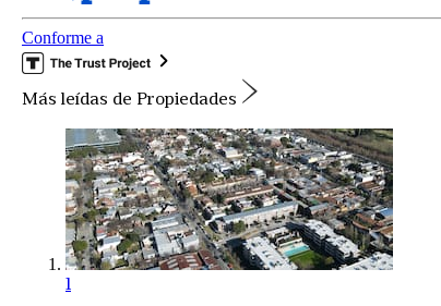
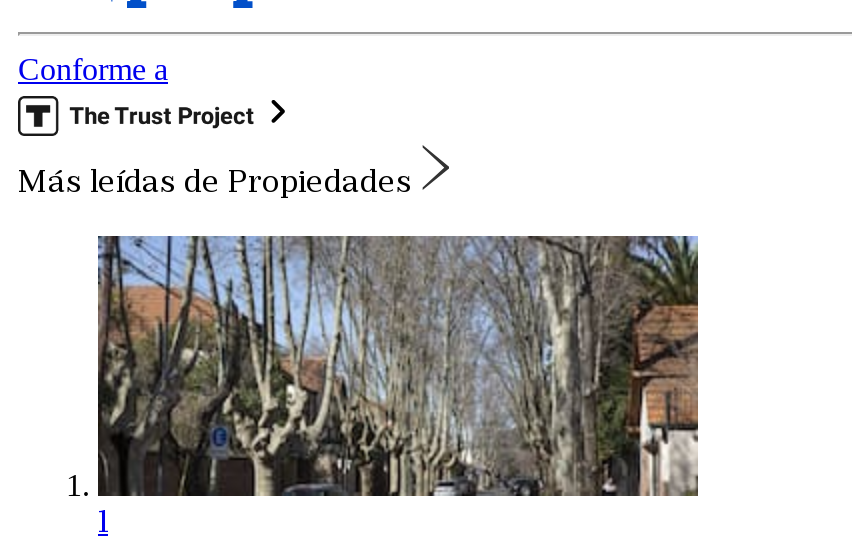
[64,127,394,271] [image] -> [96,234,700,498] [image]

